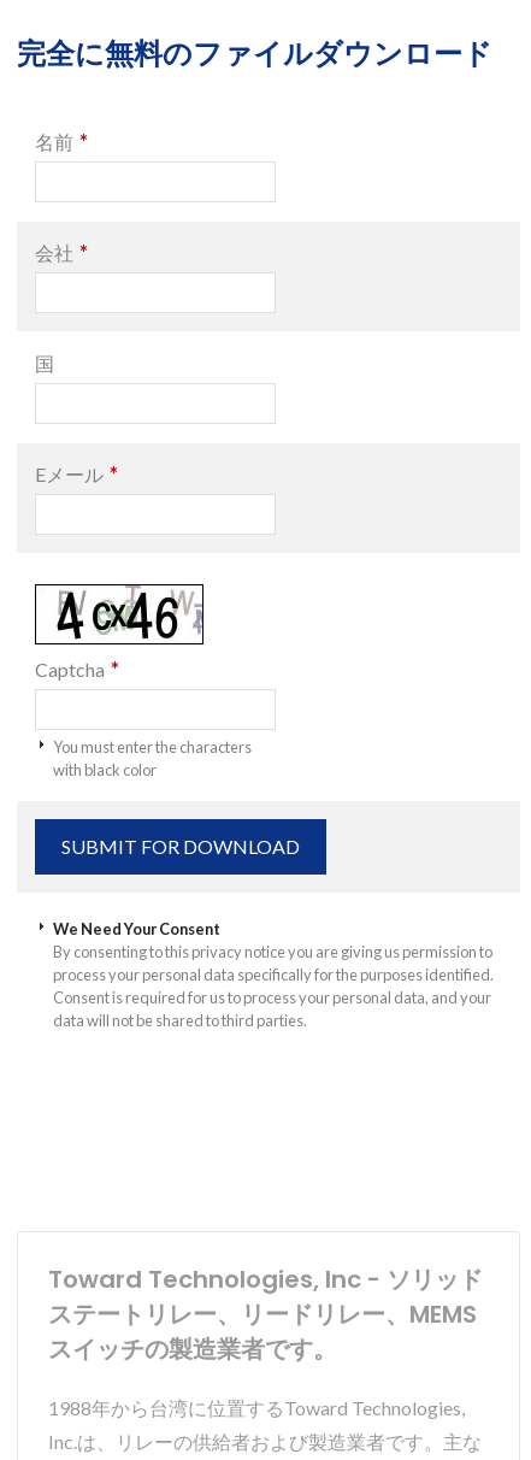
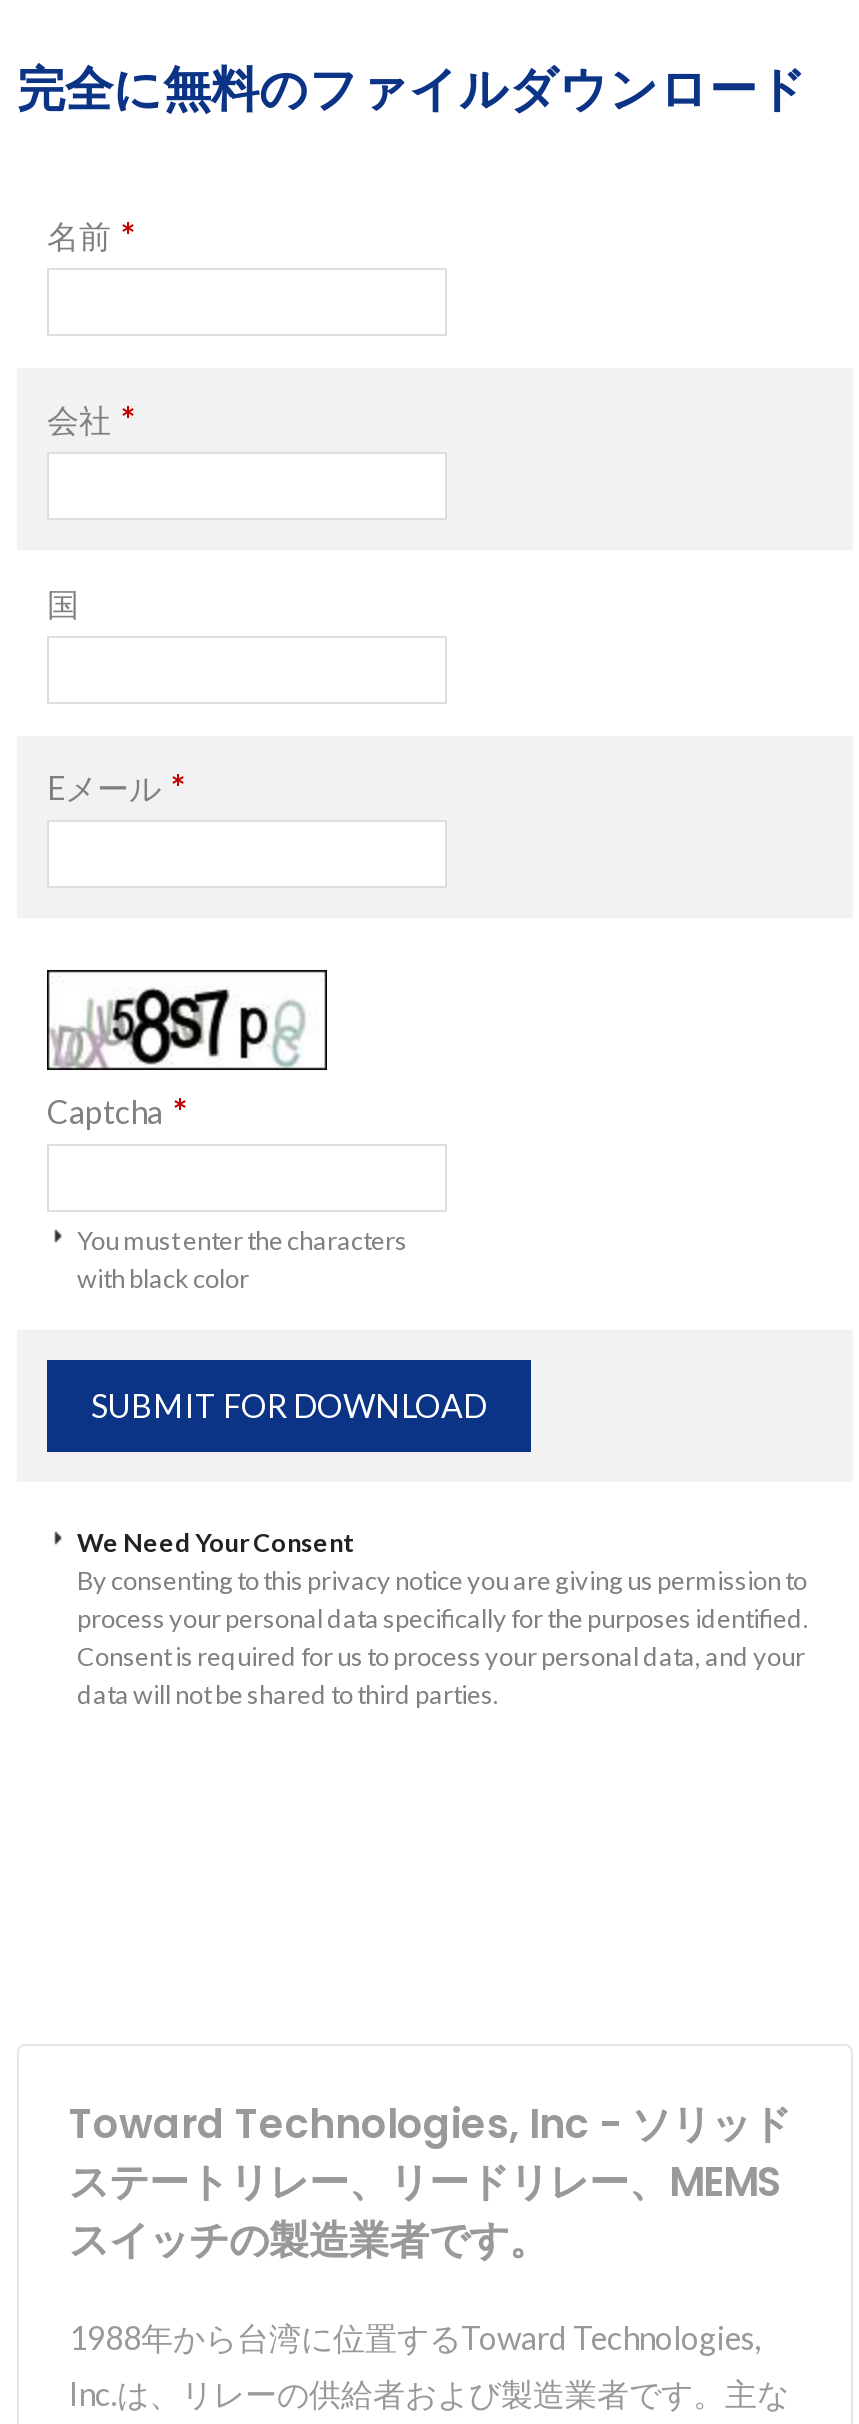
[37,584,203,642] [image] -> [53,970,327,1066] [image]

